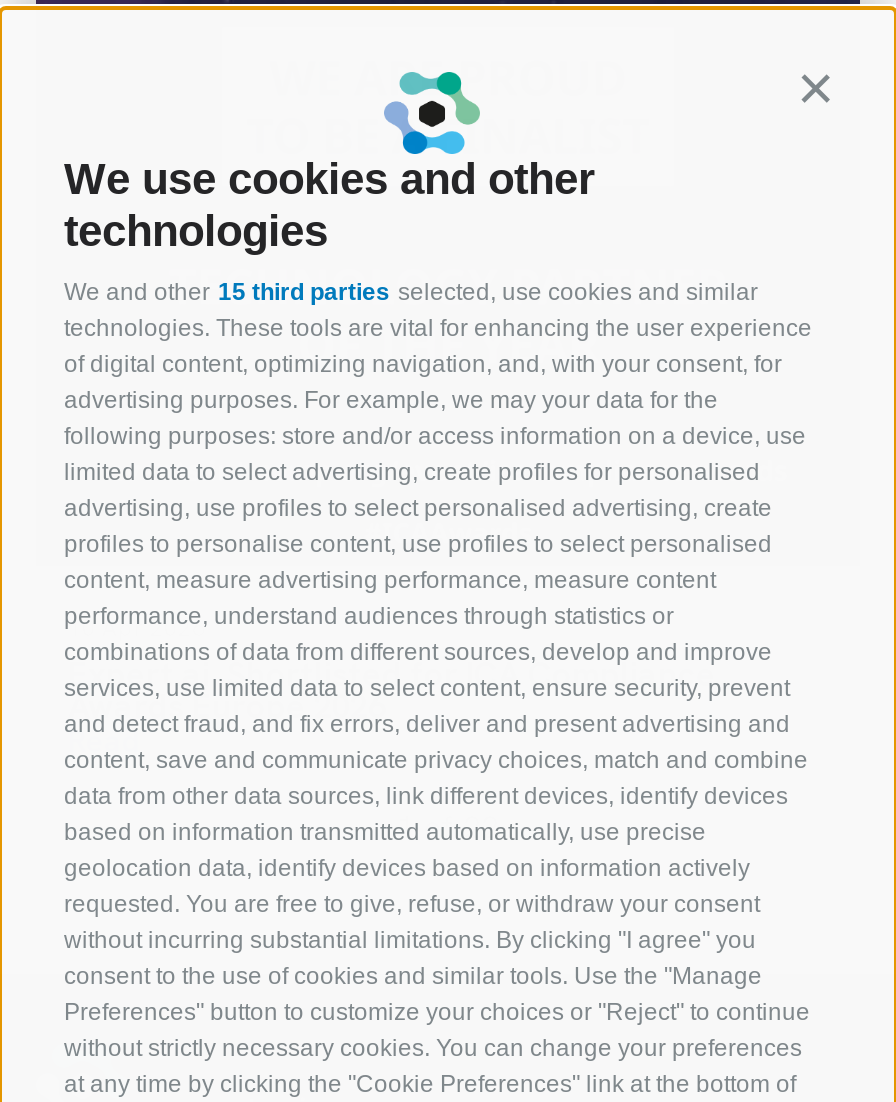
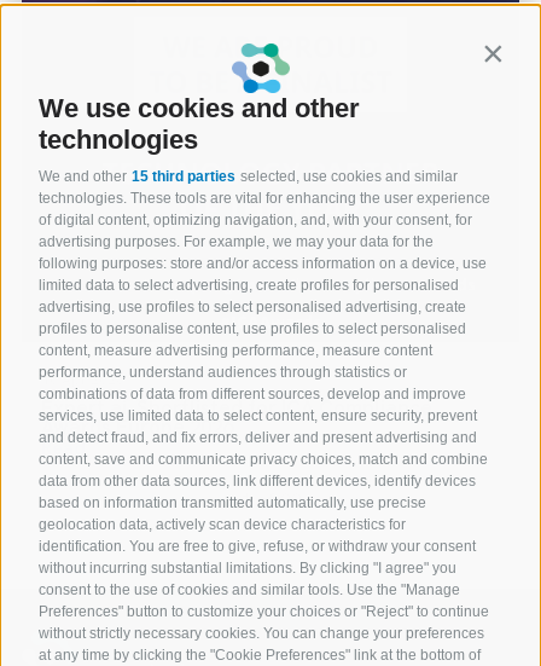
[64,854,760,918] geolocation data, identify devices based on information actively | requested. You are free to give, refuse, or withdraw your consent -> [39,516,476,555] geolocation data, actively scan device characteristics for | identification. You are free to give, refuse, or withdraw your consent

